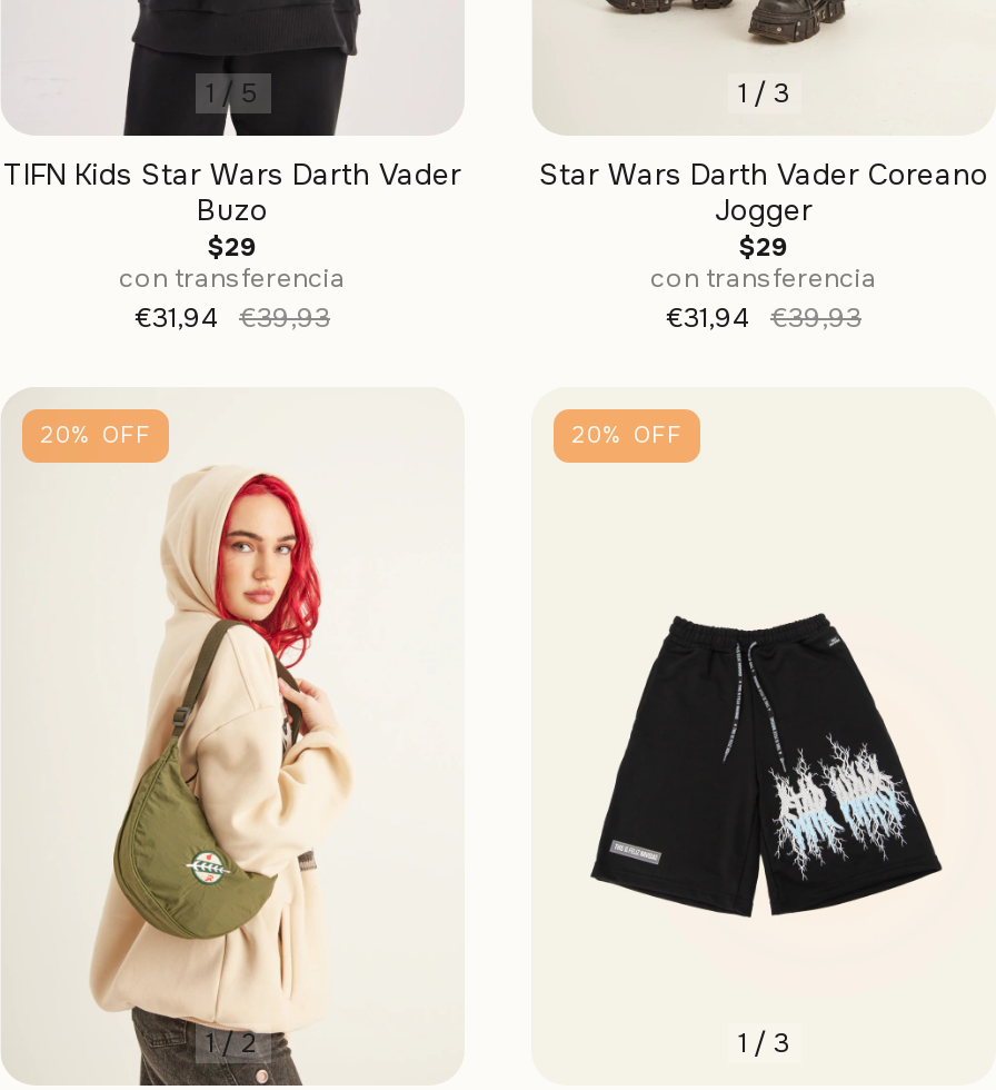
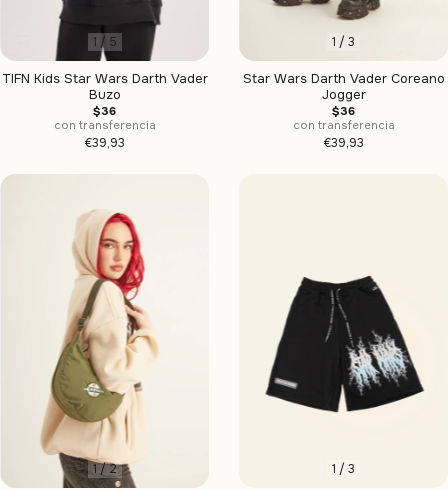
[207,232,258,265] $29 -> [93,104,116,119] $36
[738,232,789,265] $29 -> [332,104,355,119] $36
[135,301,330,337] €31,94 €39,93 -> [84,135,125,151] €39,93
[666,301,861,336] €31,94 €39,93 -> [323,135,364,151] €39,93
[40,421,151,450] 20% OFF -> none
[571,421,683,450] 20% OFF -> none

